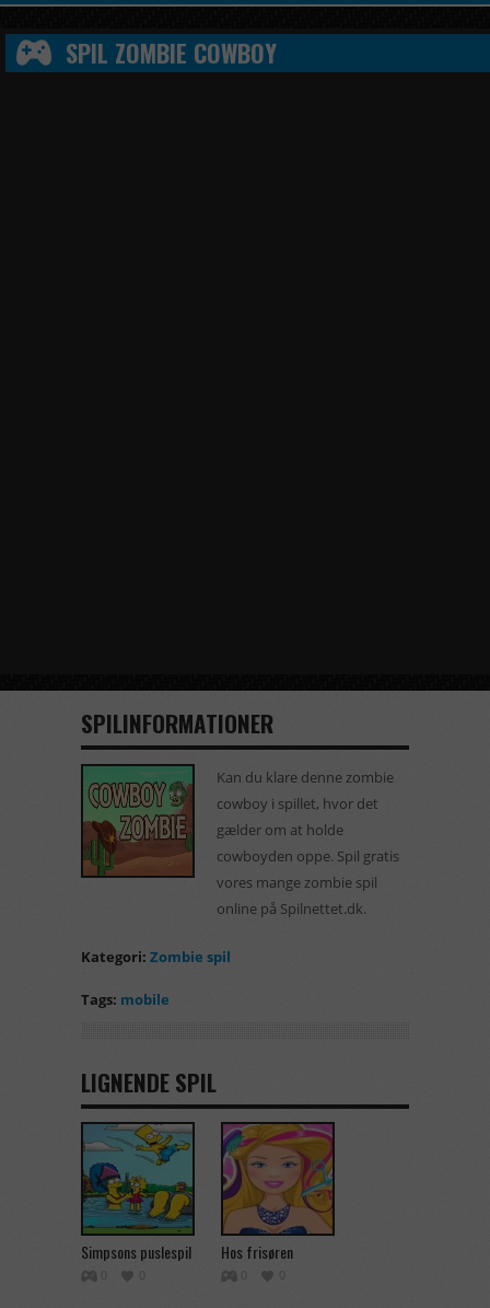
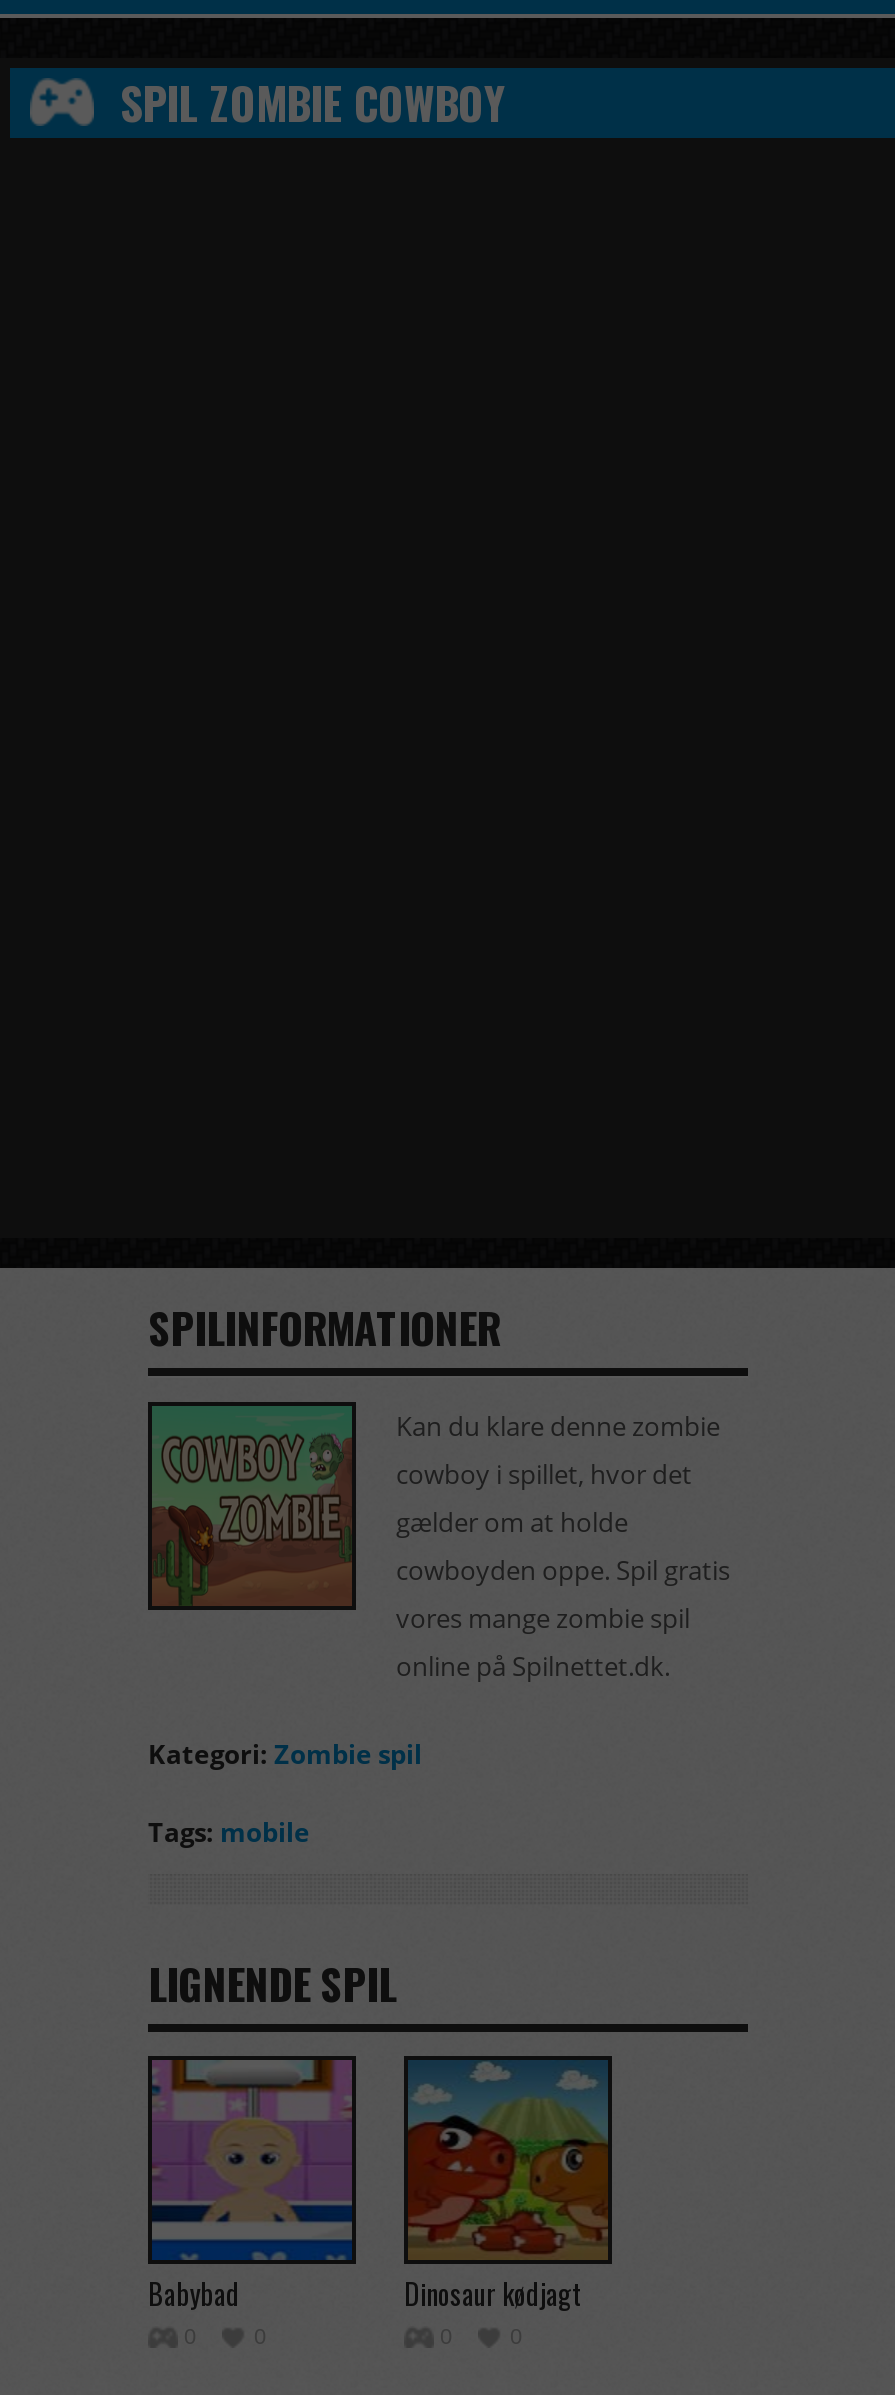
[81,1123,194,1263] [image] | Simpsons puslespil -> [148,2058,354,2314] [image] | Babybad
[221,1123,334,1263] [image] | Hos frisøren -> [404,2058,610,2314] [image] | Dinosaur kødjagt

